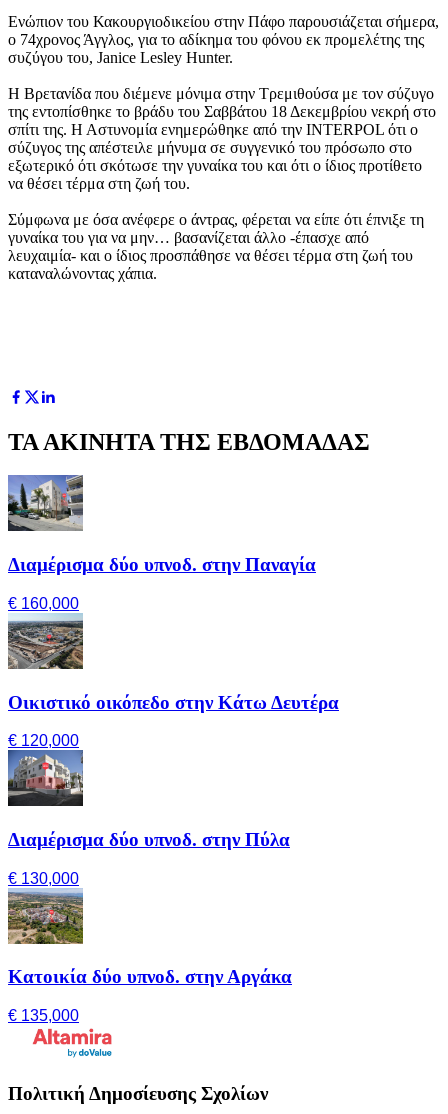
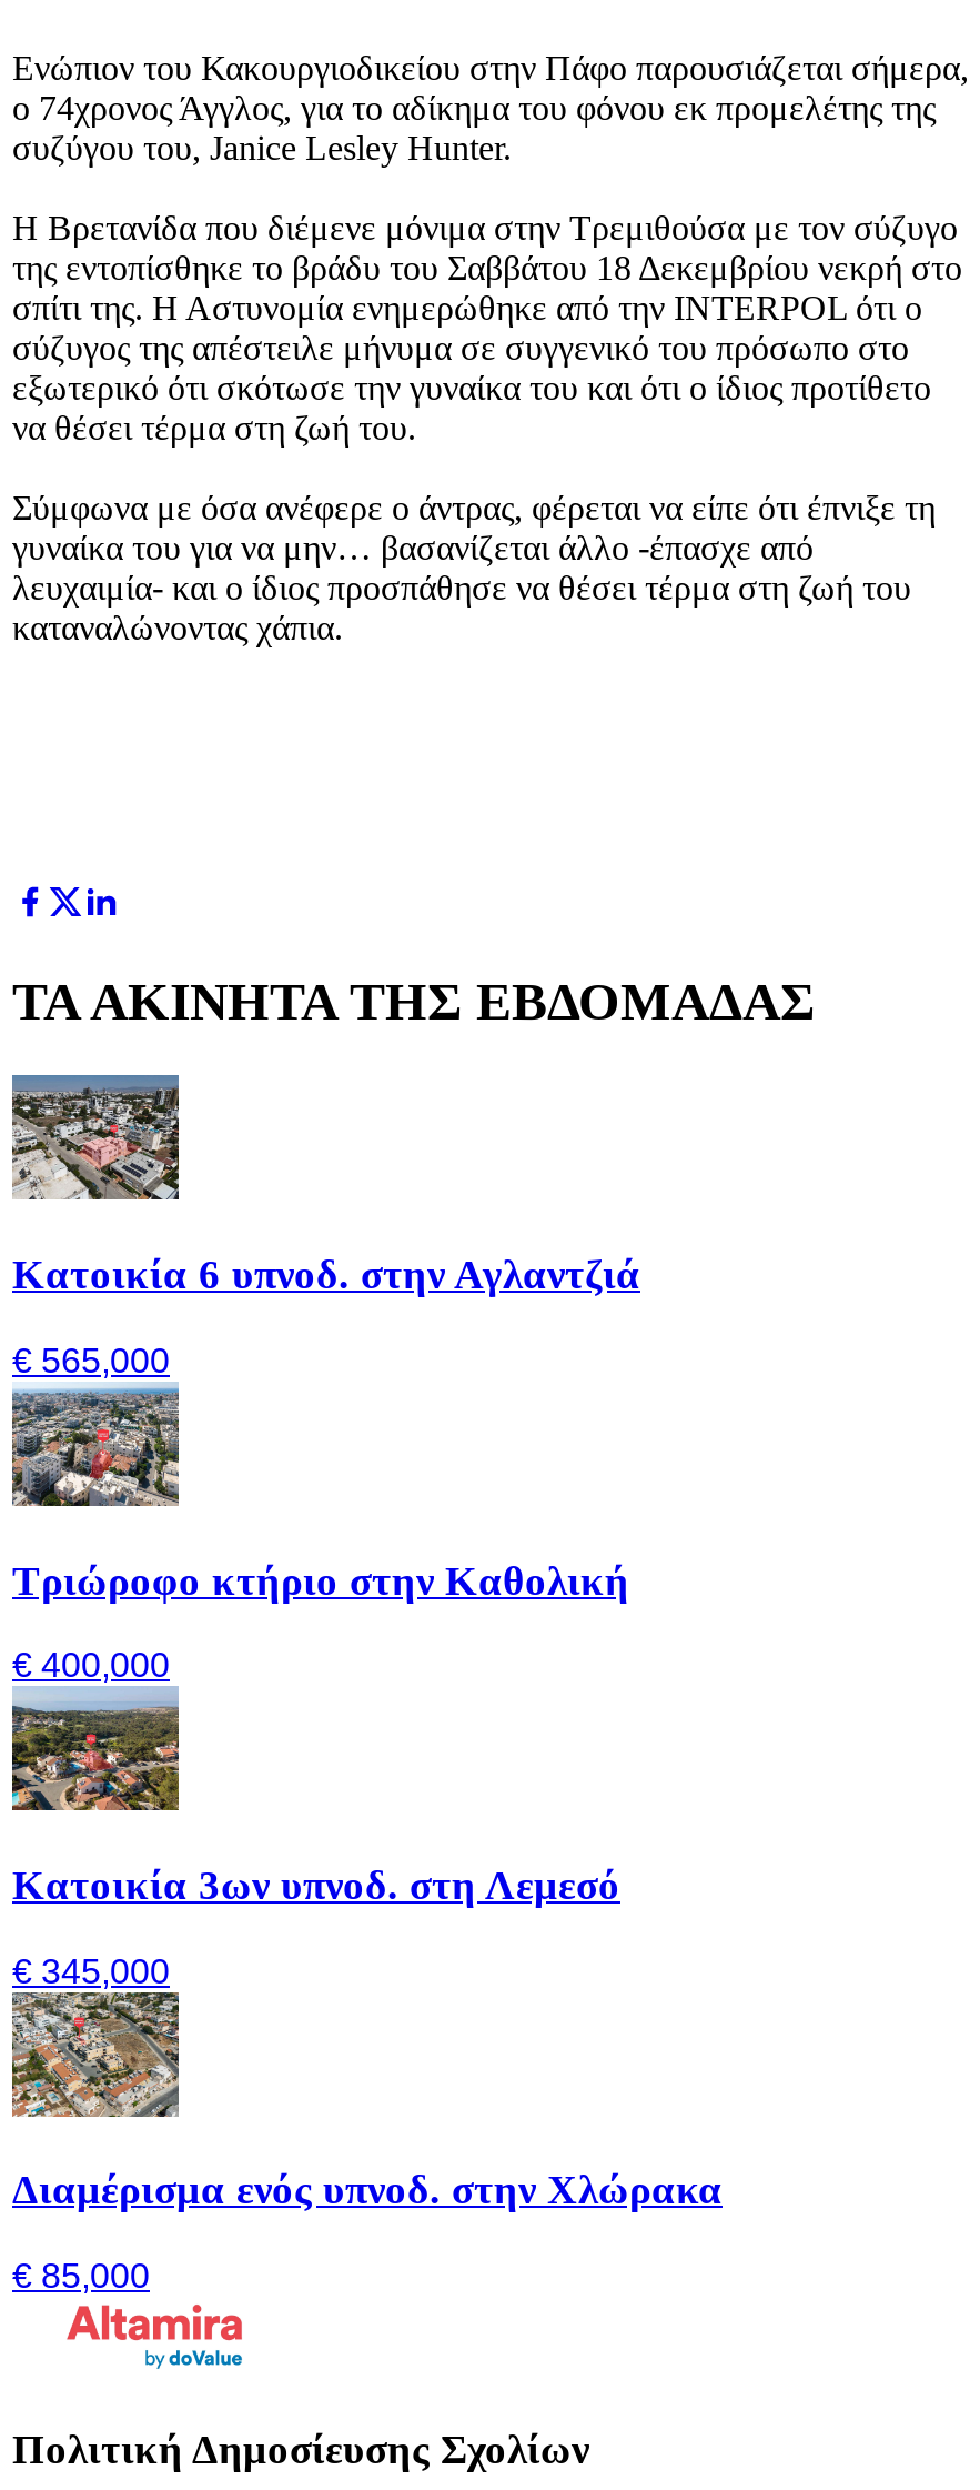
[7,475,316,575] [image] | Διαμέρισμα δύο υπνοδ. στην Παναγία -> [10,1075,640,1298] [image] | Κατοικία 6 υπνοδ. στην Αγλαντζιά
[8,595,79,612] € 160,000 -> [12,1341,170,1379] € 565,000
[8,619,339,713] [image] | Οικιστικό οικόπεδο στην Κάτω Δευτέρα -> [10,1395,629,1603] [image] | Τριώροφο κτήριο στην Καθολική
[8,732,79,749] € 120,000 -> [12,1647,170,1684] € 400,000
[7,757,290,850] [image] | Διαμέρισμα δύο υπνοδ. στην Πύλα -> [10,1701,620,1908] [image] | Κατοικία 3ων υπνοδ. στη Λεμεσό
[8,870,79,887] € 130,000 -> [12,1952,170,1990] € 345,000
[8,894,292,987] [image] | Κατοικία δύο υπνοδ. στην Αργάκα -> [12,2006,723,2213] [image] | Διαμέρισμα ενός υπνοδ. στην Χλώρακα
[8,1007,79,1024] € 135,000 -> [12,2257,150,2295] € 85,000

